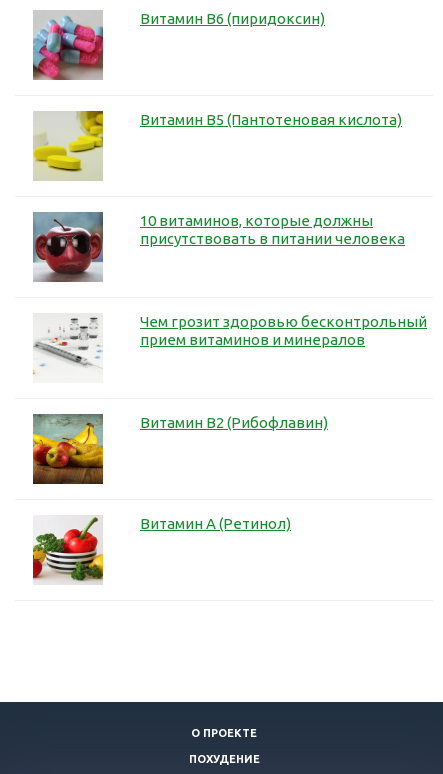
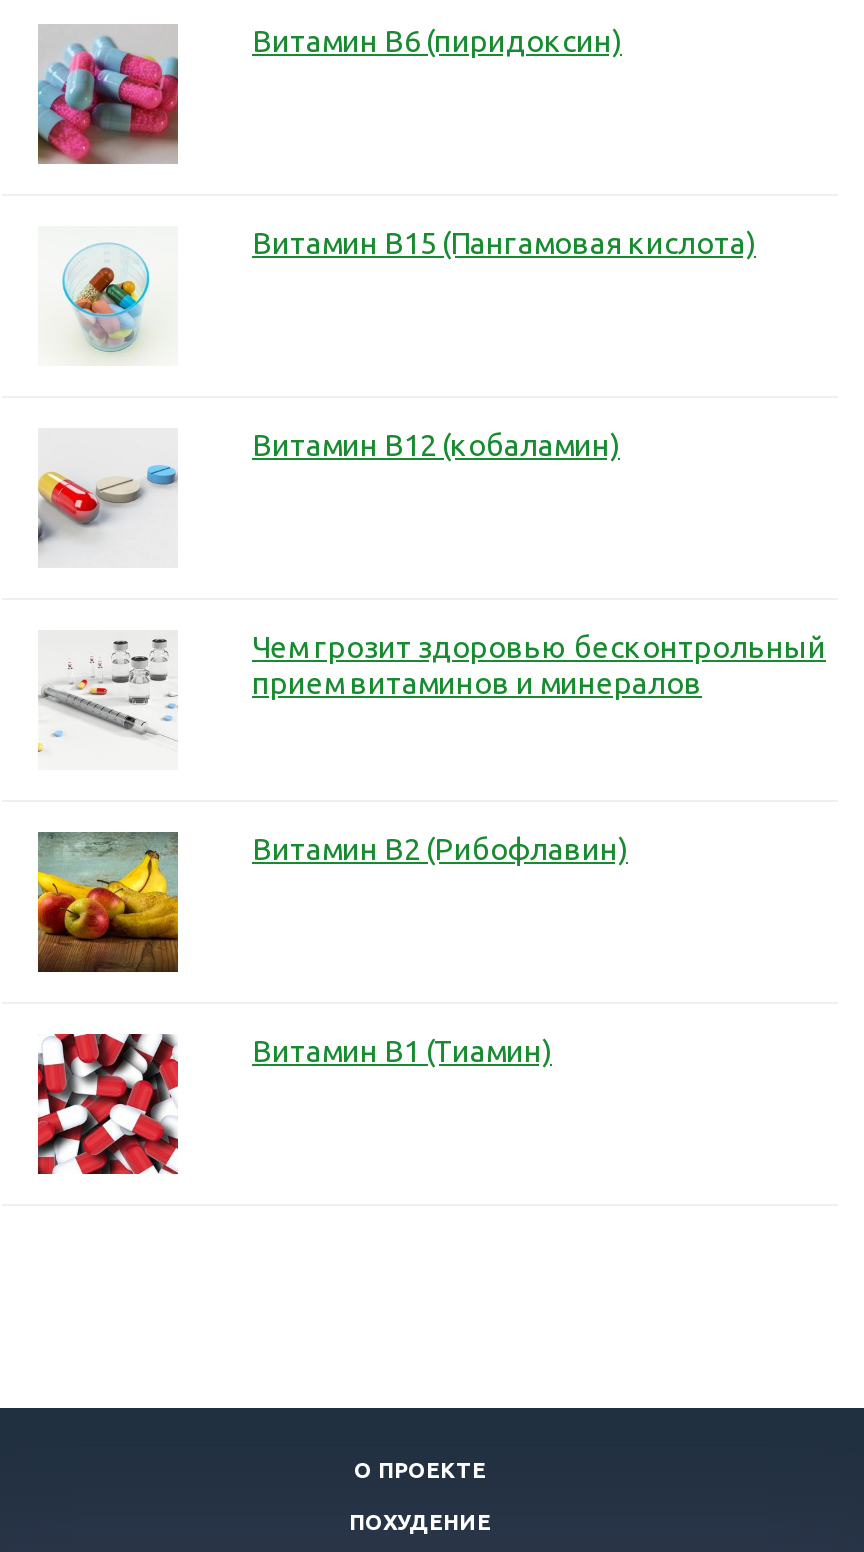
[32,110,402,181] [image] | Витамин B5 (Пантотеновая кислота) -> [40,226,756,364] [image] | Витамин B15 (Пангамовая кислота)
[32,211,405,283] [image] | 10 витаминов, которые должны | присутствовать в питании человека -> [36,428,620,568] [image] | Витамин B12 (кобаламин)
[32,515,291,585] [image] | Витамин А (Ретинол) -> [36,1032,552,1176] [image] | Витамин B1 (Тиамин)

